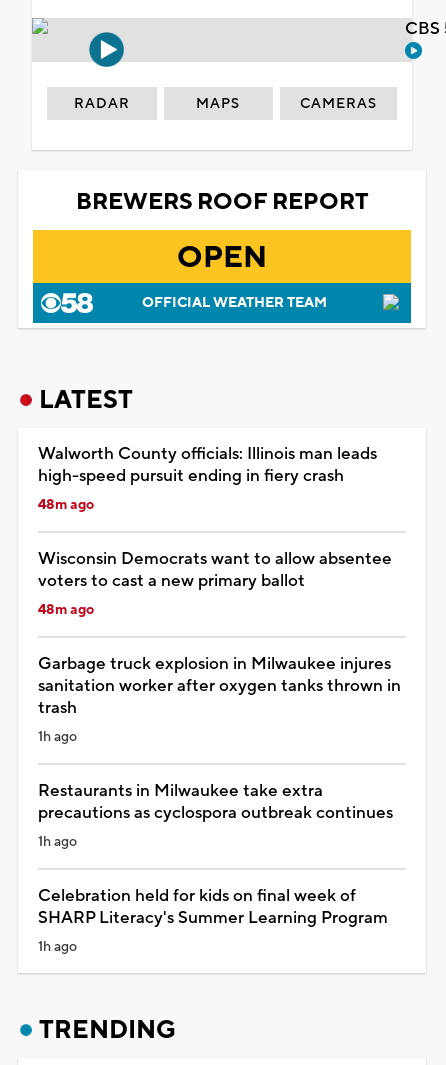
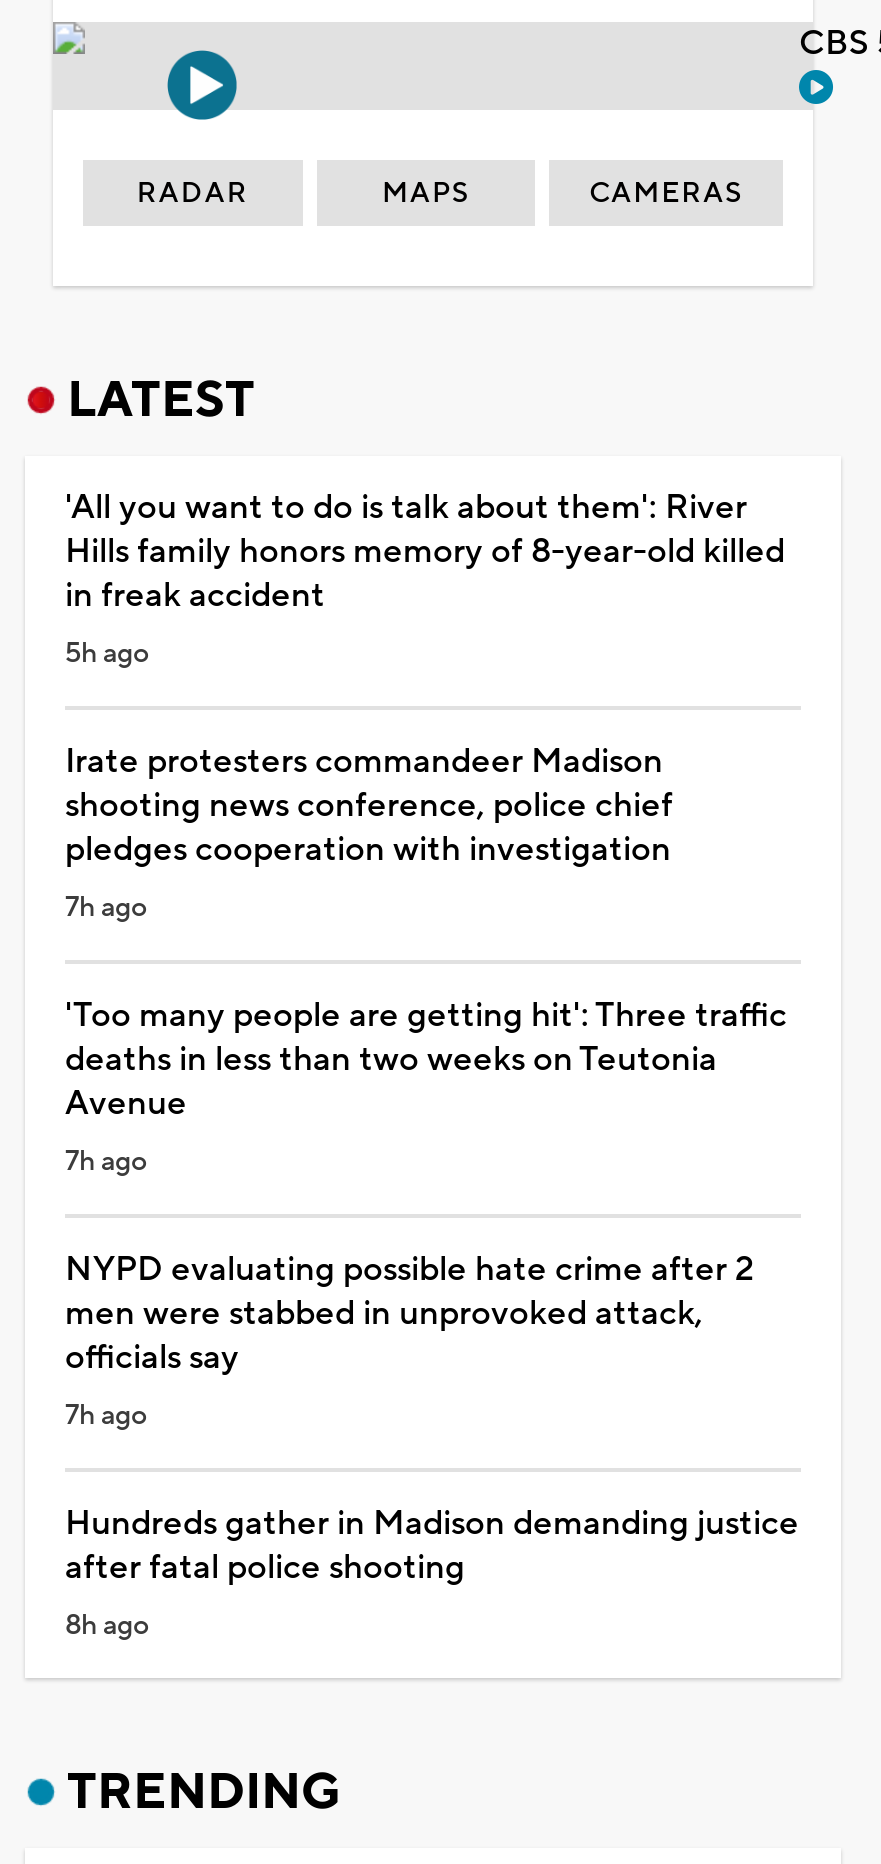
[75,187,368,312] BREWERS ROOF REPORT | OPEN | OFFICIAL WEATHER TEAM -> none
moved [39,384,133,416] -> [67,368,255,432]: LATEST
[38,443,377,514] Walworth County officials: Illinois man leads | high-speed pursuit ending in fiery crash | 48m ago -> [65,486,785,672] 'All you want to do is talk about them': River | Hills family honors memory of 8-year-old killed | in freak accident | 5h ago
[38,548,392,619] Wisconsin Democrats want to allow absentee | voters to cast a new primary ballot | 48m ago -> [65,740,673,926] Irate protesters commandeer Madison | shooting news conference, police chief | pledges cooperation with investigation | 7h ago
[38,653,401,746] Garbage truck explosion in Milwaukee injures | sanitation worker after oxygen tanks thrown in | trash | 1h ago -> [65,994,787,1180] 'Too many people are getting hit': Three traffic | deaths in less than two weeks on Teutonia | Avenue | 7h ago
[38,780,393,851] Restaurants in Milwaukee take extra | precautions as cyclospora outbreak continues | 1h ago -> [65,1248,755,1434] NYPD evaluating possible hate crime after 2 | men were stabbed in unprovoked attack, | officials say | 7h ago
[38,885,388,956] Celebration held for kids on final week of | SHARP Literacy's Summer Learning Program | 1h ago -> [65,1502,799,1644] Hundreds gather in Madison demanding justice | after fatal police shooting | 8h ago

